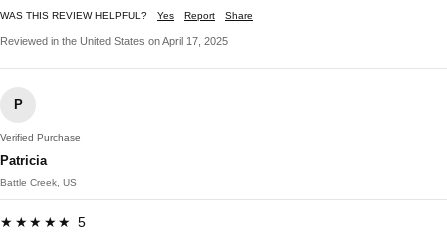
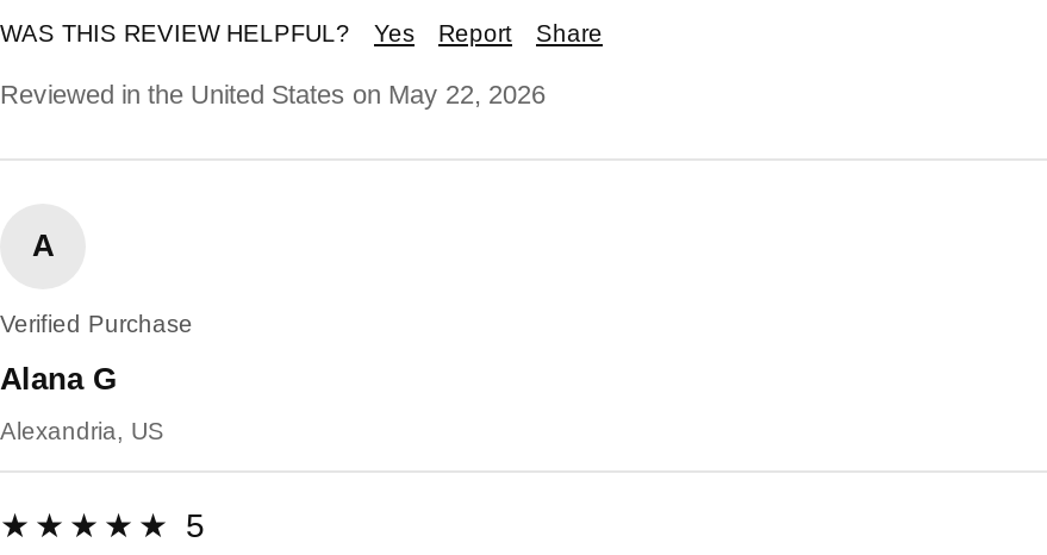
[0,35,228,47] Reviewed in the United States on April 17, 2025 -> [0,79,546,108] Reviewed in the United States on May 22, 2026
[13,97,22,112] P -> [32,227,54,263] A
[0,153,47,168] Patricia -> [0,360,117,396] Alana G
[0,177,77,188] Battle Creek, US -> [0,418,164,444] Alexandria, US

